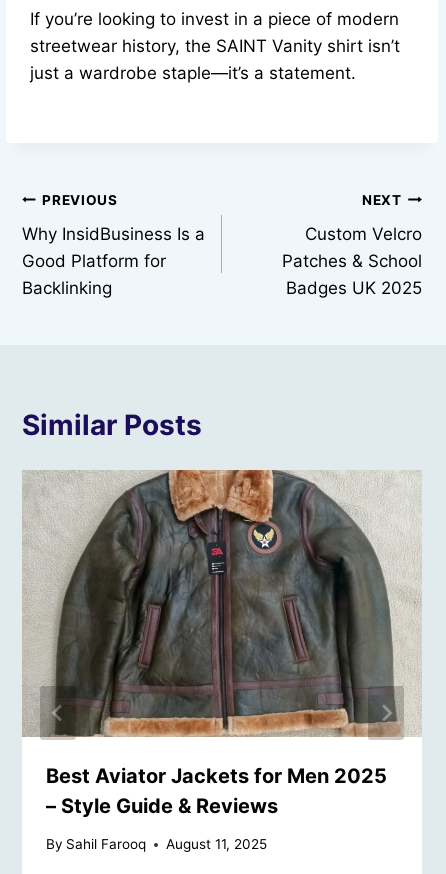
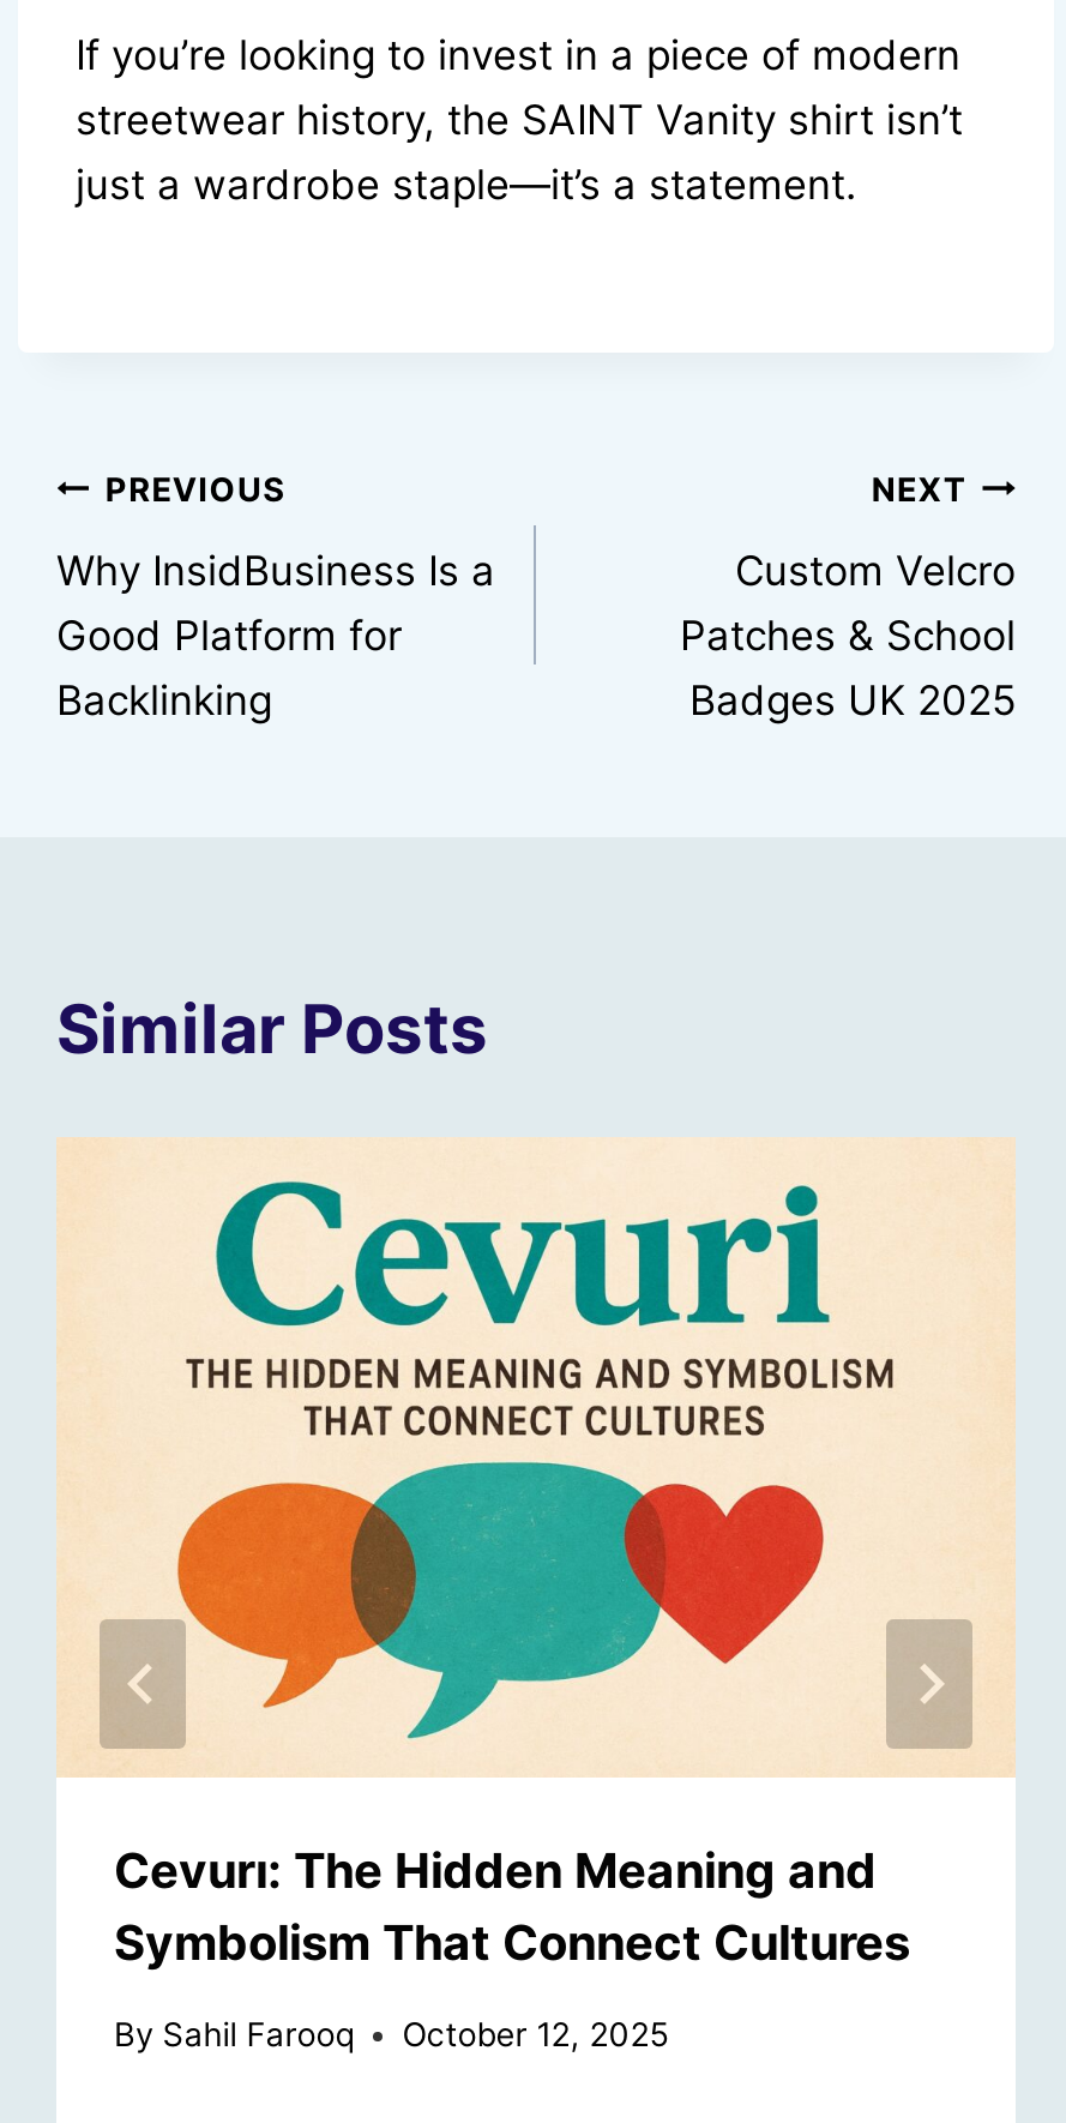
[22,469,421,818] [image] | Best Aviator Jackets for Men 2025 | – Style Guide & Reviews -> [56,1137,1013,1971] [image] | Cevurı: The Hidden Meaning and | Symbolism That Connect Cultures
[46,836,267,852] By Sahil Farooq August 11, 2025 -> [114,2016,668,2054] By Sahil Farooq October 12, 2025

